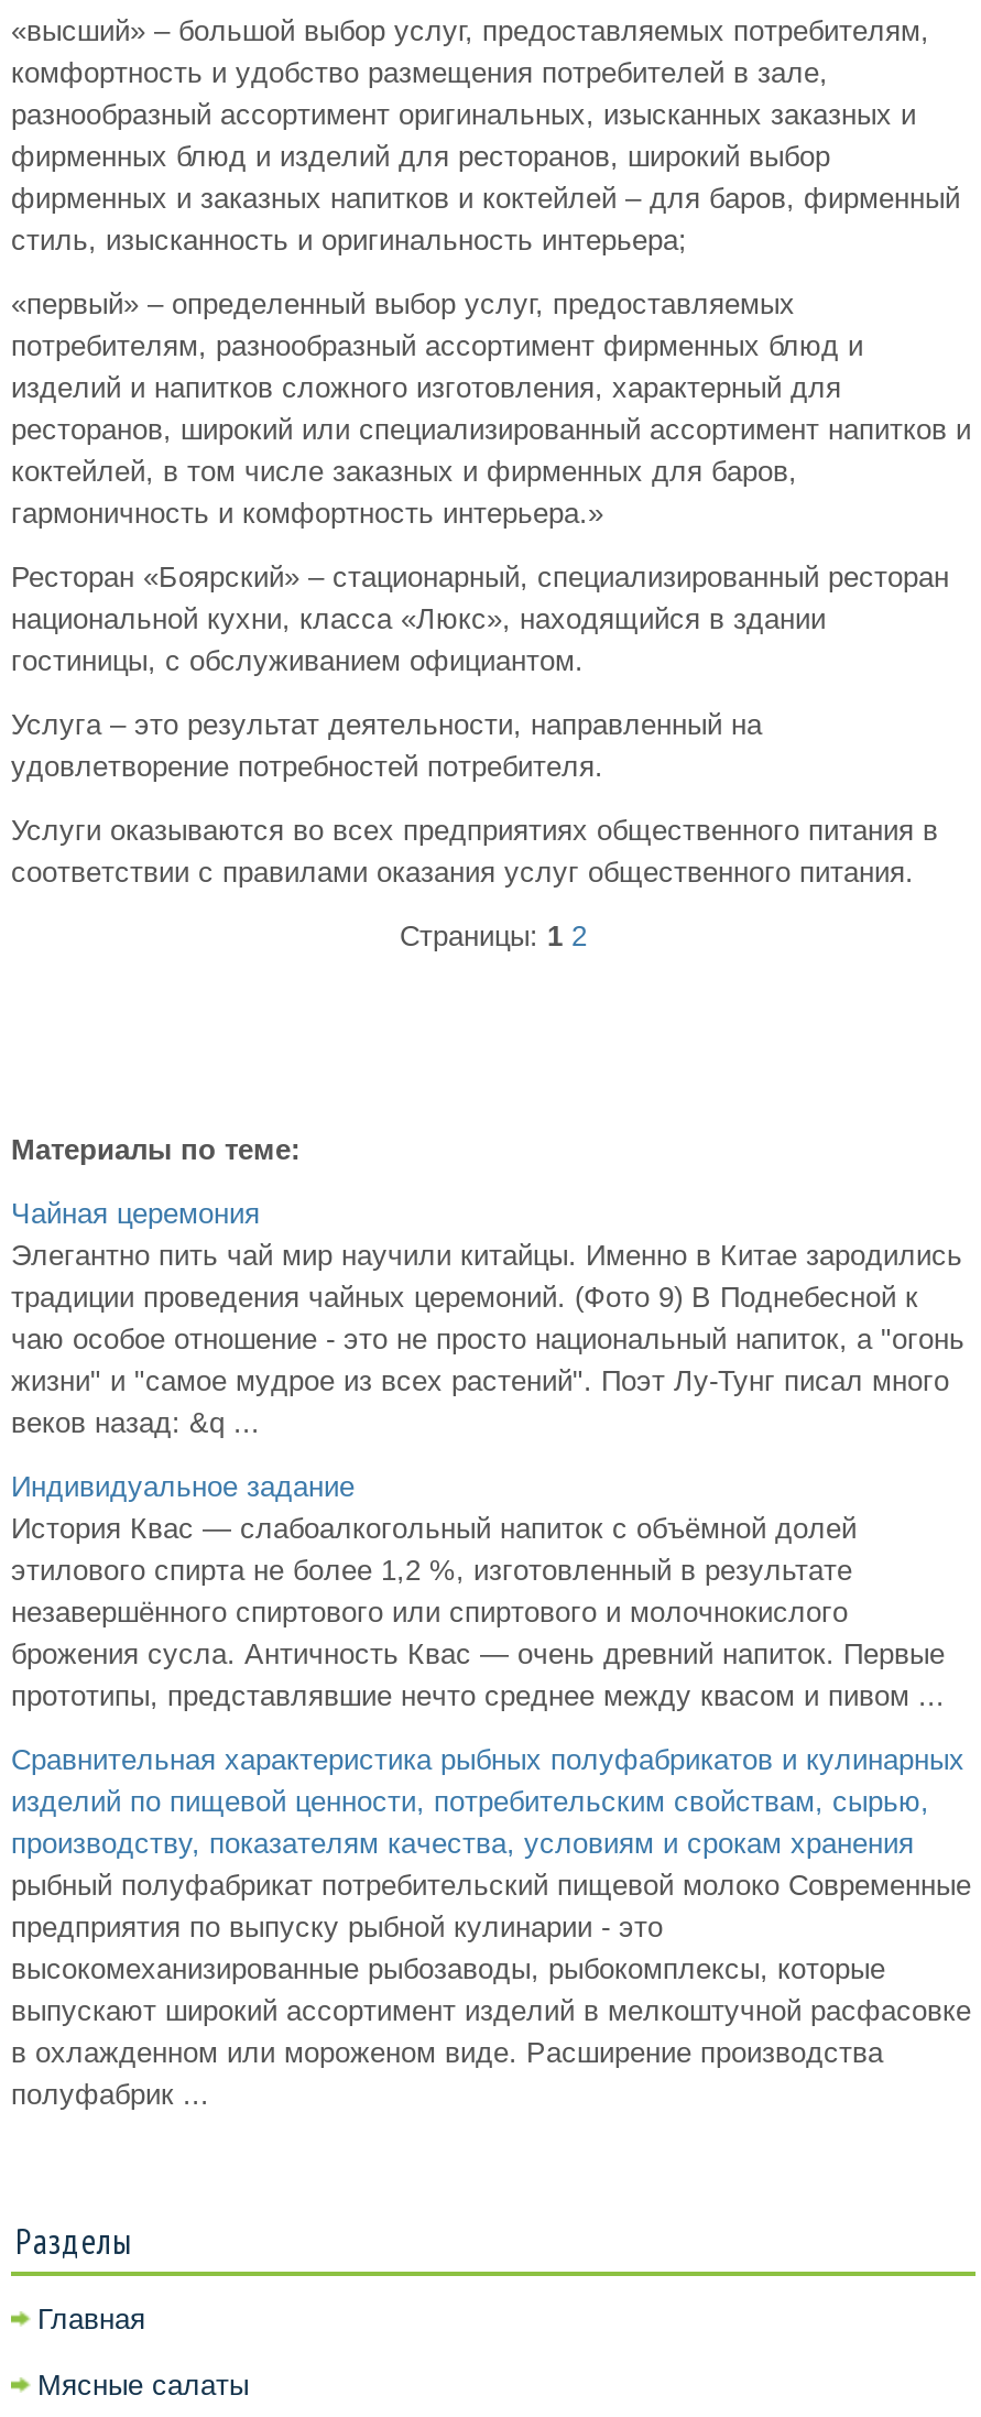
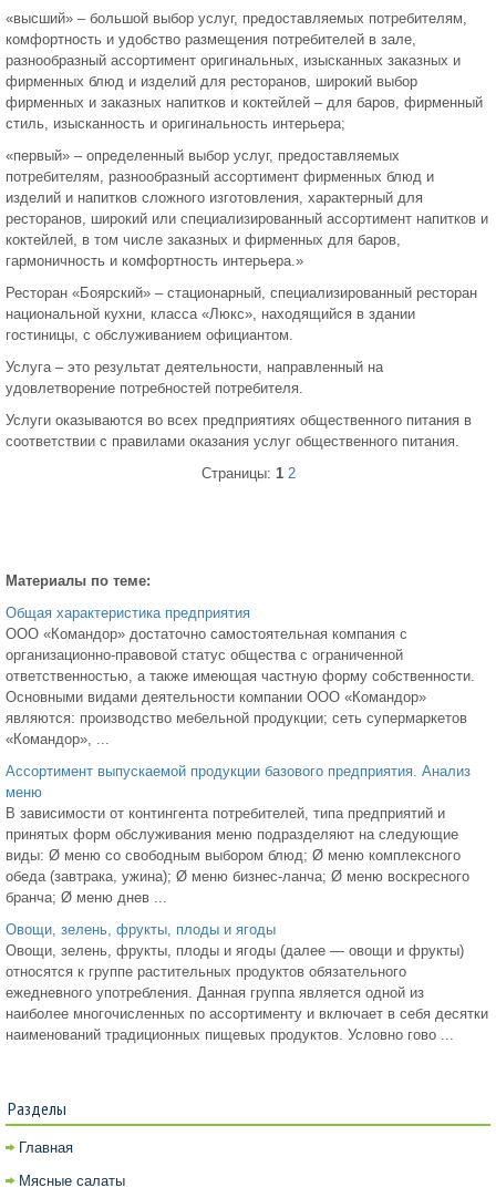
[11,1198,964,1440] Чайная церемония | Элегантно пить чай мир научили китайцы. Именно в Китае зародились | традиции проведения чайных церемоний. (Фото 9) В Поднебесной к | чаю особое отношение - это не просто национальный напиток, а "огонь | жизни" и "самое мудрое из всех растений". Поэт Лу-Тунг писал много | веков назад: &q ... -> [6,605,475,748] Общая характеристика предприятия | ООО «Командор» достаточно самостоятельная компания с | организационно-правовой статус общества с ограниченной | ответственностью, а также имеющая частную форму собственности. | Основными видами деятельности компании ООО «Командор» | являются: производство мебельной продукции; сеть супермаркетов | «Командор», ...
[11,1471,945,1713] Индивидуальное задание | История Квас — слабоалкогольный напиток с объёмной долей | этилового спирта не более 1,2 %, изготовленный в результате | незавершённого спиртового или спиртового и молочнокислого | брожения сусла. Античность Квас — очень древний напиток. Первые | прототипы, представлявшие нечто среднее между квасом и пивом ... -> [6,763,471,906] Ассортимент выпускаемой продукции базового предприятия. Анализ | меню | В зависимости от контингента потребителей, типа предприятий и | принятых форм обслуживания меню подразделяют на следующие | виды: Ø меню со свободным выбором блюд; Ø меню комплексного | обеда (завтрака, ужина); Ø меню бизнес-ланча; Ø меню воскресного | бранча; Ø меню днев ...
[11,1744,971,2112] Сравнительная характеристика рыбных полуфабрикатов и кулинарных | изделий по пищевой ценности, потребительским свойствам, сырью, | производству, показателям качества, условиям и срокам хранения | рыбный полуфабрикат потребительский пищевой молоко Современные | предприятия по выпуску рыбной кулинарии - это | высокомеханизированные рыбозаводы, рыбокомплексы, которые | выпускают широкий ассортимент изделий в мелкоштучной расфасовке | в охлажденном или мороженом виде. Расширение производства | полуфабрик ... -> [6,922,488,1044] Овощи, зелень, фрукты, плоды и ягоды | Овощи, зелень, фрукты, плоды и ягоды (далее — овощи и фрукты) | относятся к группе растительных продуктов обязательного | ежедневного употребления. Данная группа является одной из | наиболее многочисленных по ассортименту и включает в себя десятки | наименований традиционных пищевых продуктов. Условно гово ...

